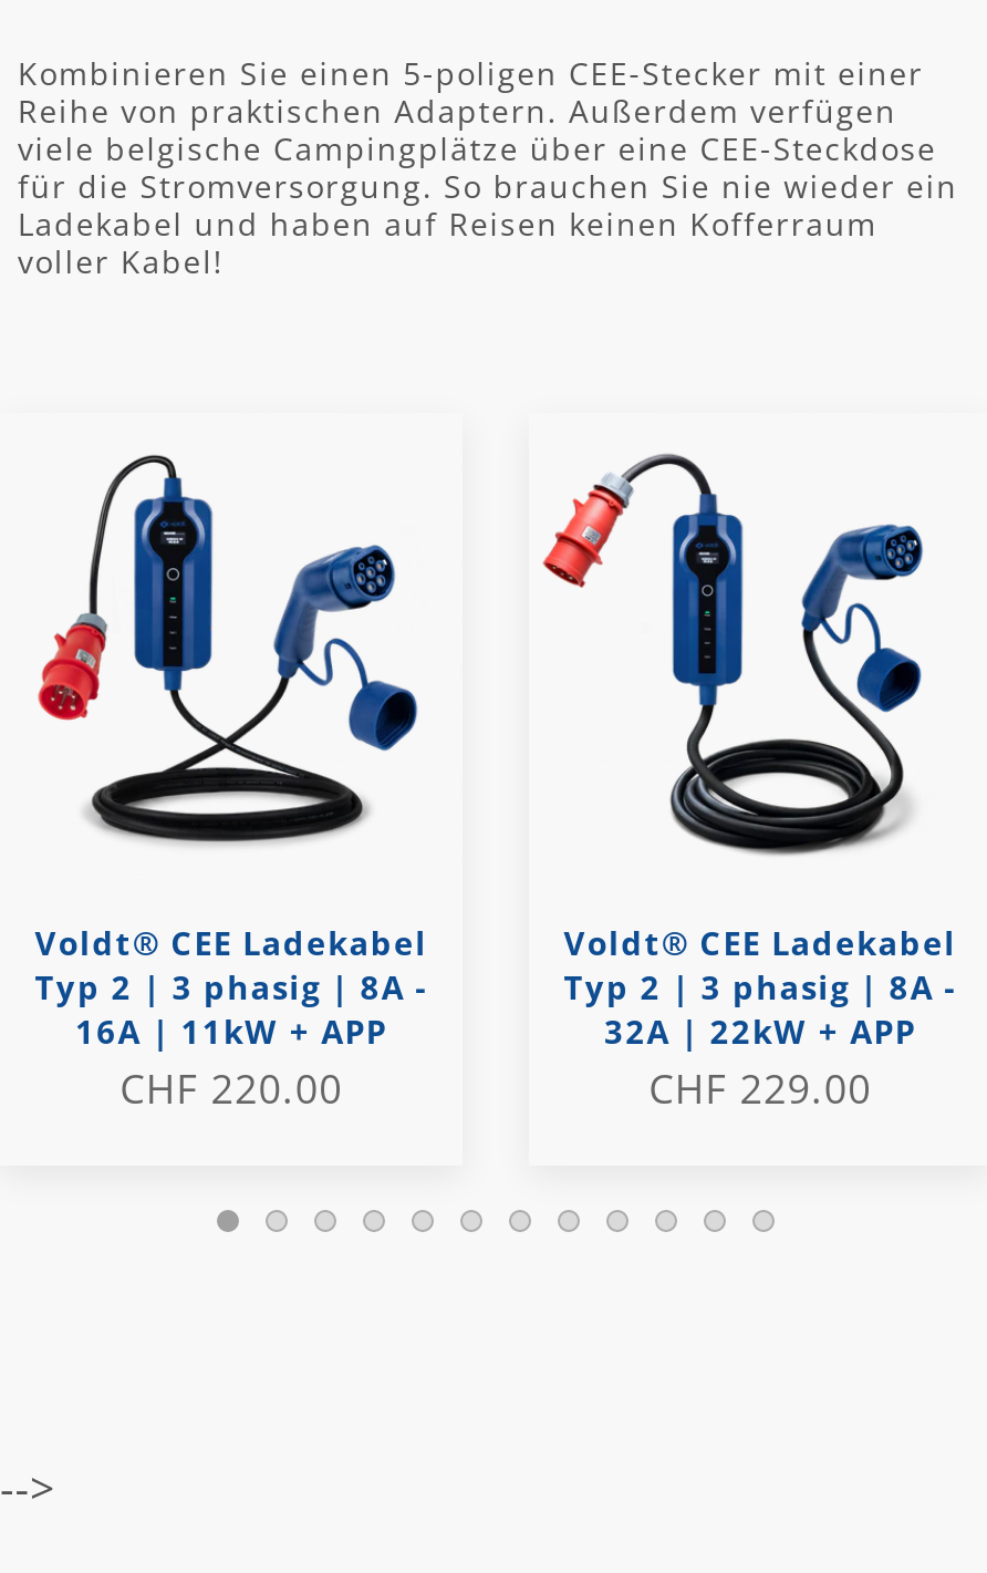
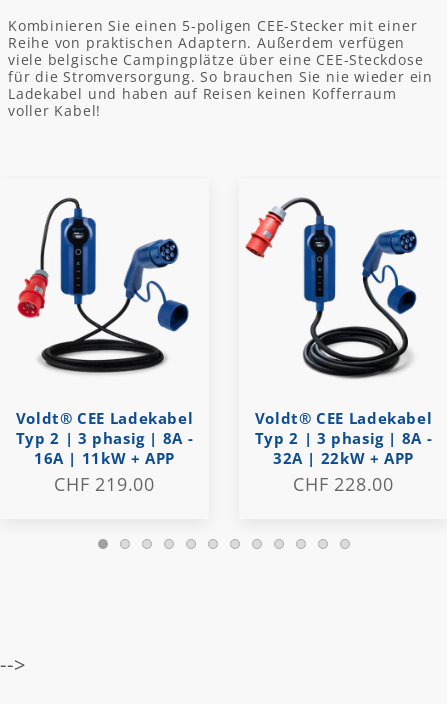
[120,1062,343,1115] CHF 220.00 -> [54,472,155,496] CHF 219.00
[649,1062,872,1115] CHF 229.00 -> [293,472,394,496] CHF 228.00

